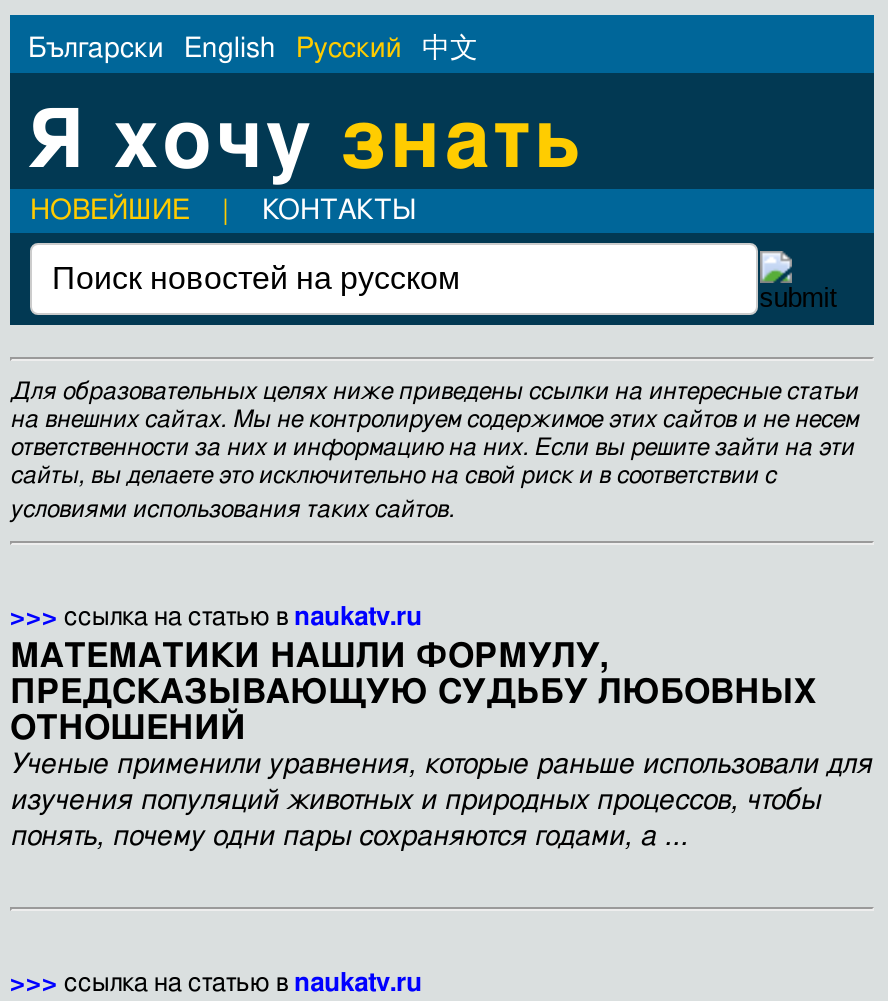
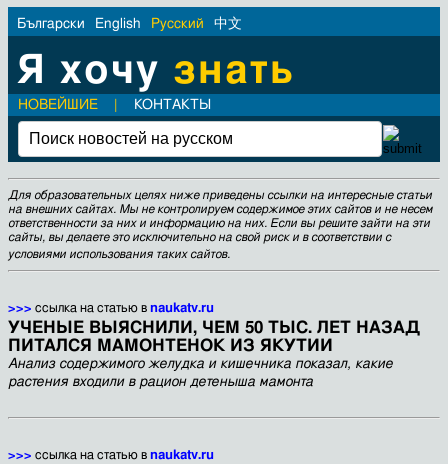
[10,639,872,851] МАТЕМАТИКИ НАШЛИ ФОРМУЛУ, | ПРЕДСКАЗЫВАЮЩУЮ СУДЬБУ ЛЮБОВНЫХ | ОТНОШЕНИЙ | Ученые применили уравнения, которые раньше использовали для | изучения популяций животных и природных процессов, чтобы | понять, почему одни пары сохраняются годами, а ... -> [8,319,420,389] УЧЕНЫЕ ВЫЯСНИЛИ, ЧЕМ 50 ТЫС. ЛЕТ НАЗАД | ПИТАЛСЯ МАМОНТЕНОК ИЗ ЯКУТИИ | Анализ содержимого желудка и кишечника показал, какие | растения входили в рацион детеныша мамонта

